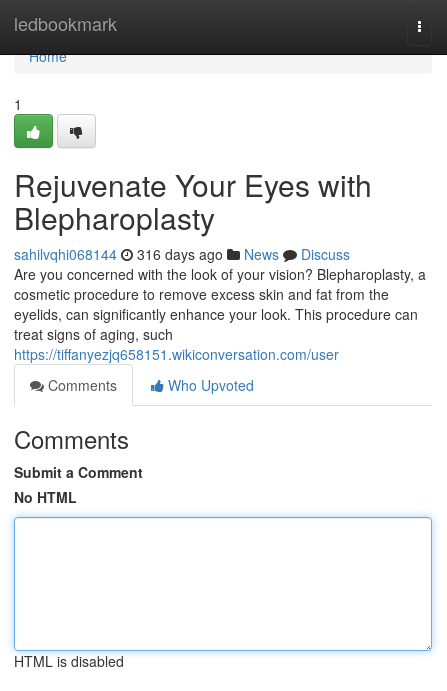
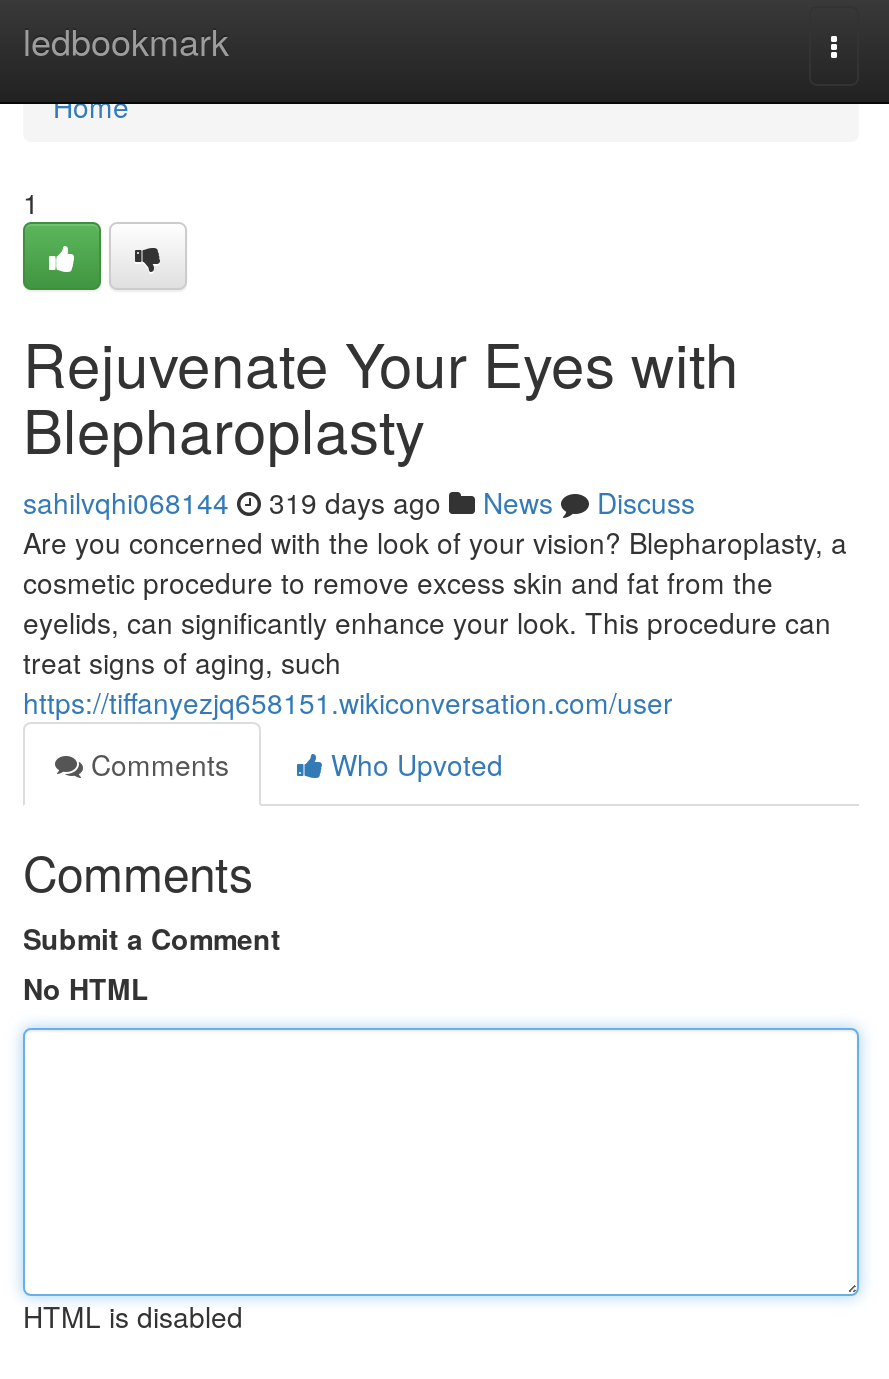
[14,244,350,264] sahilvqhi068144 316 days ago News Discuss -> [23,482,695,522] sahilvqhi068144 319 days ago News Discuss

